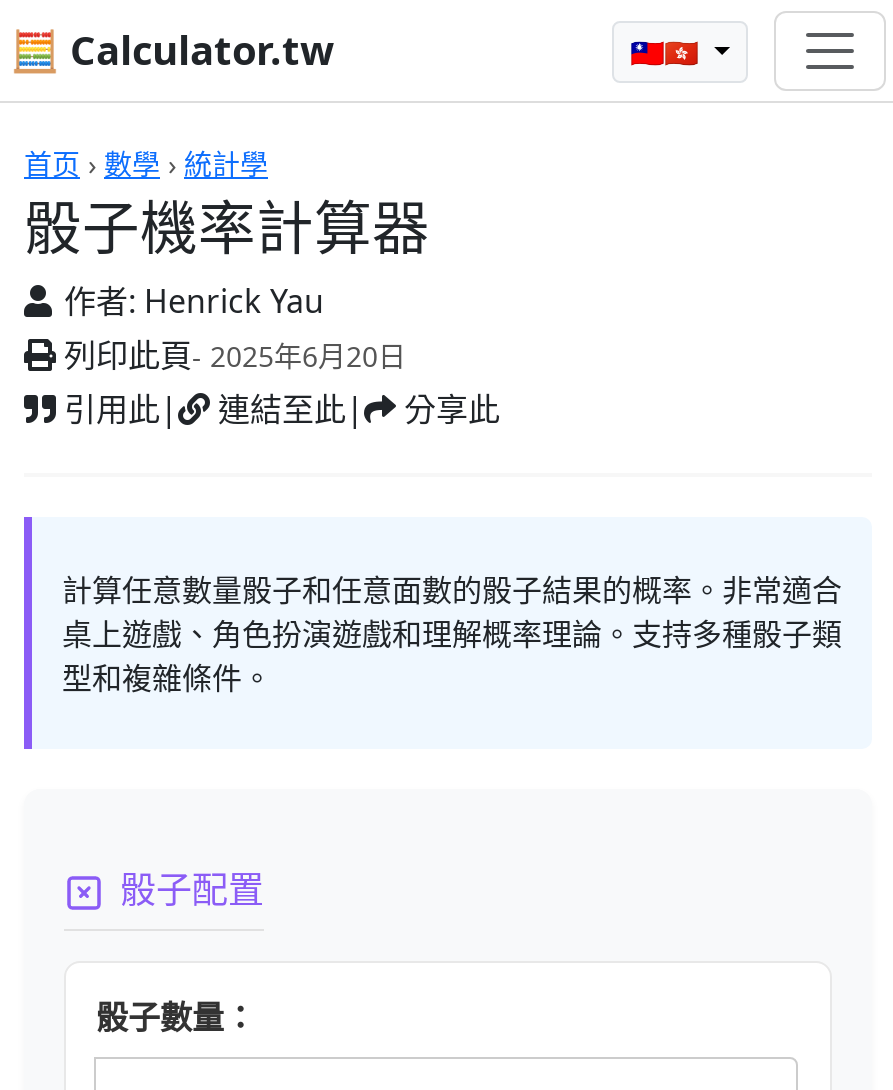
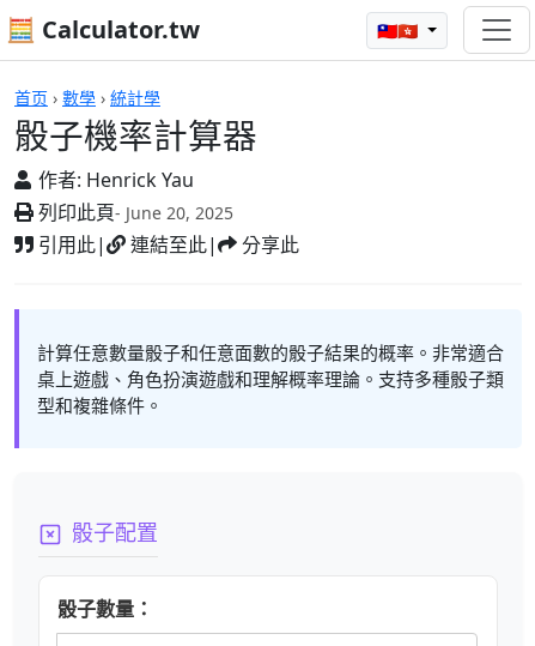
[56,333,406,377] 列印此頁- 2025年6月20日 -> [34,199,233,225] 列印此頁- June 20, 2025

